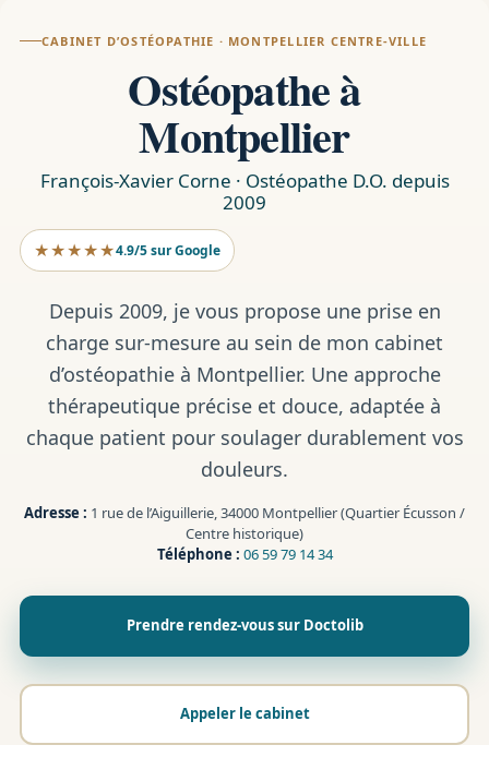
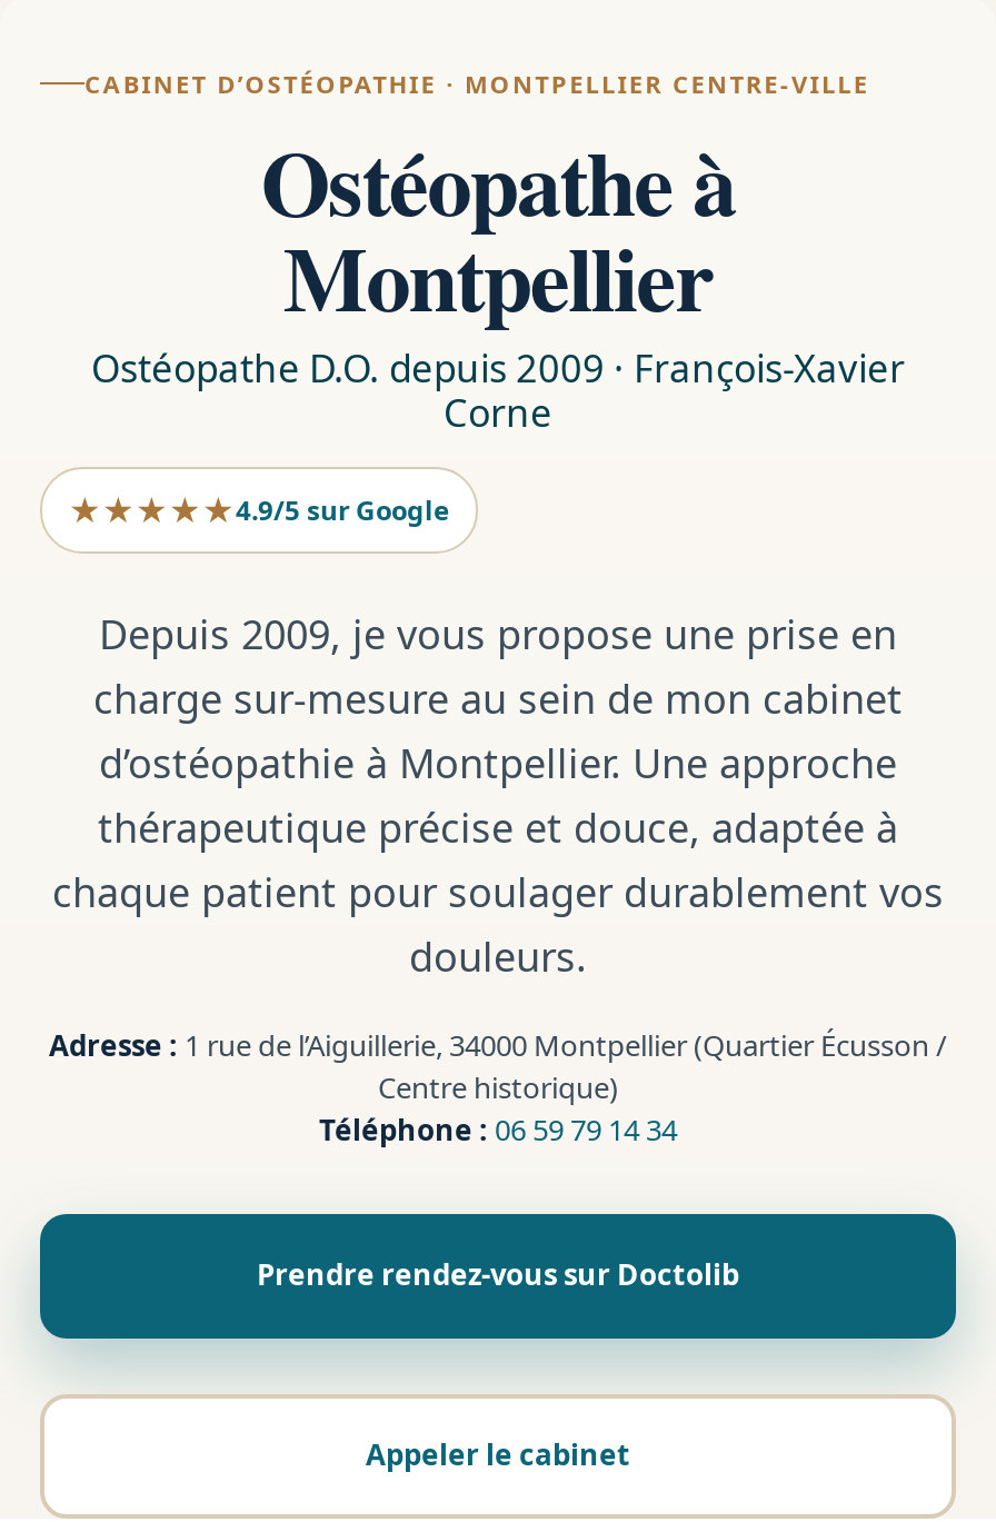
[40,167,449,214] François-Xavier Corne · Ostéopathe D.O. depuis | 2009 -> [91,341,905,437] Ostéopathe D.O. depuis 2009 · François-Xavier | Corne

